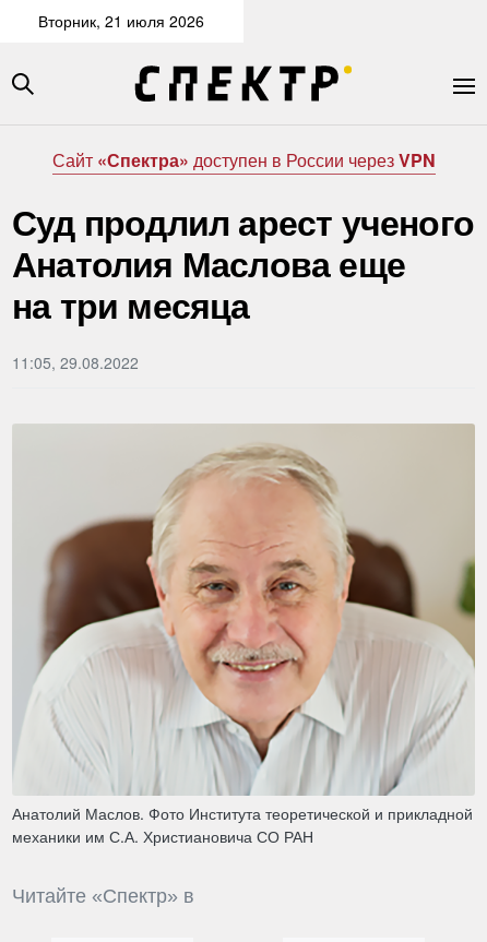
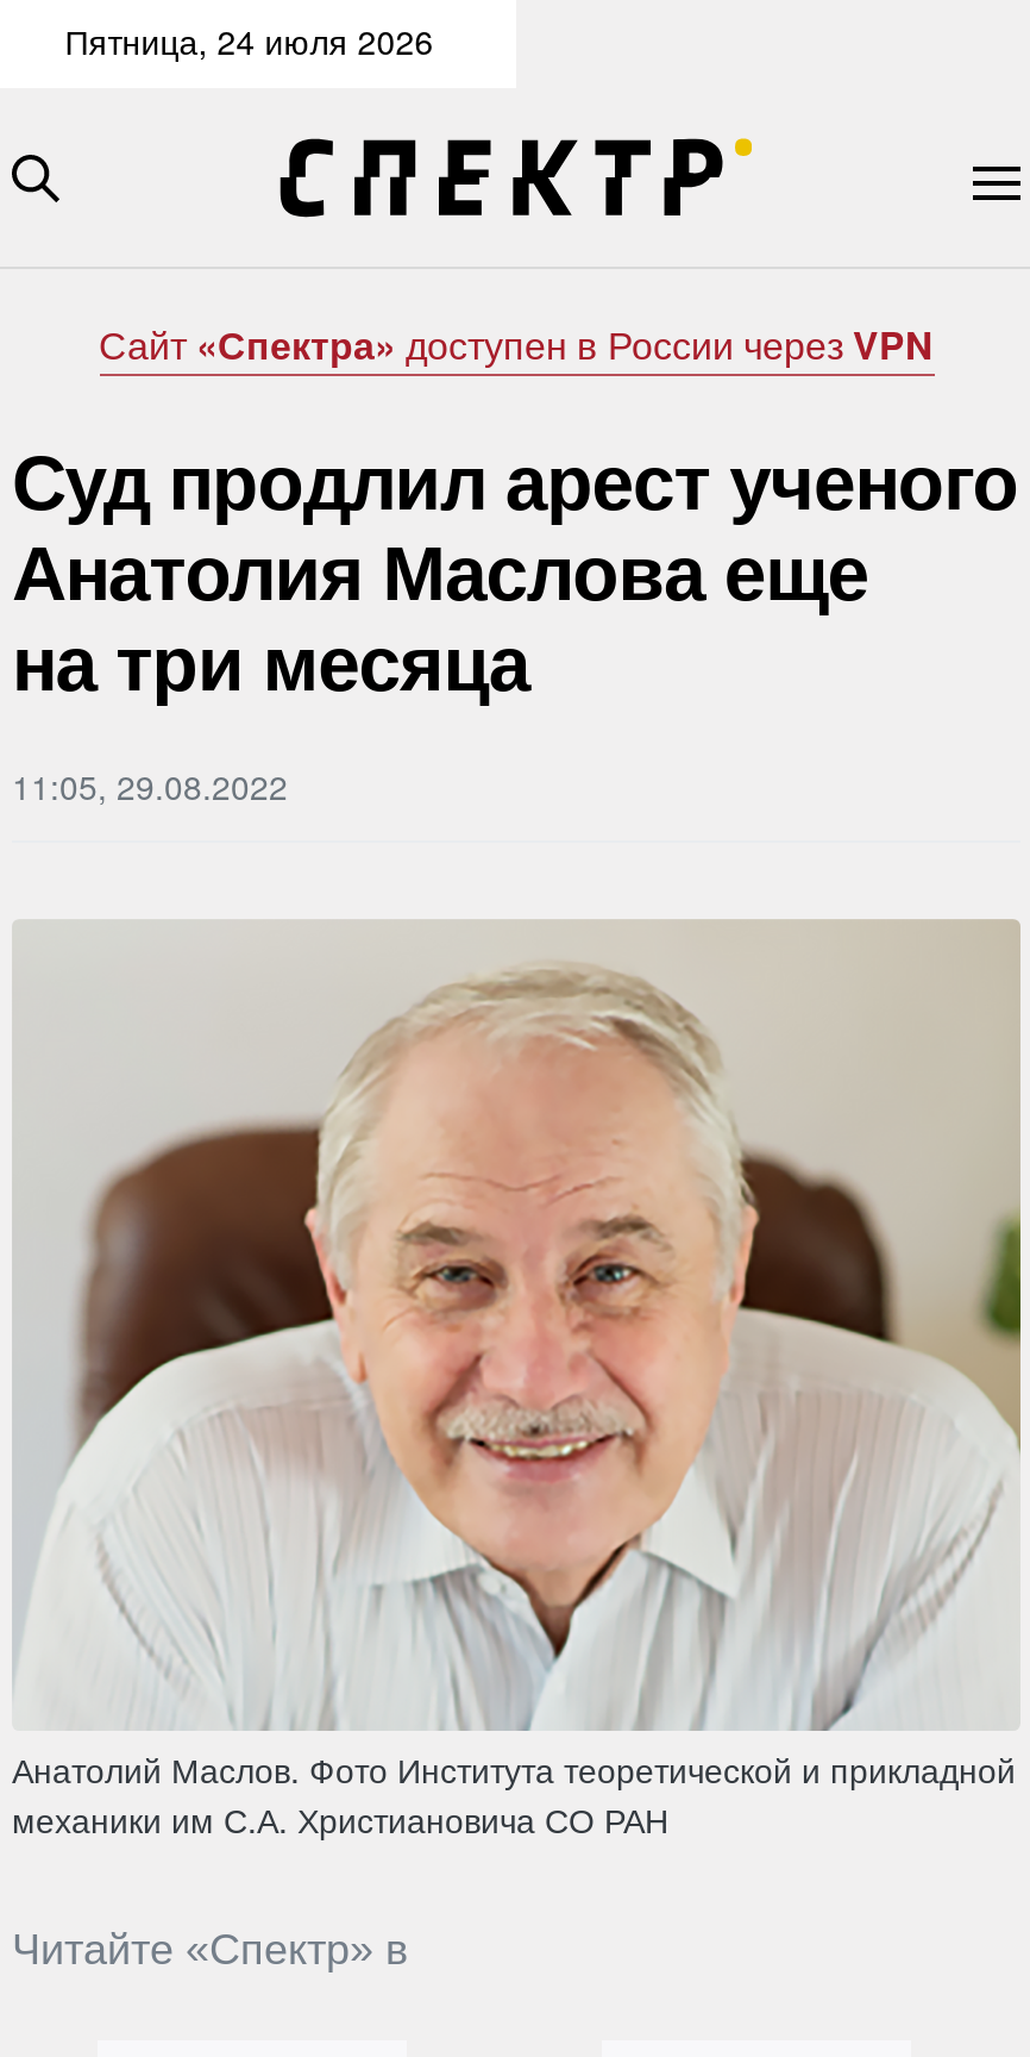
[38,10,204,32] Вторник, 21 июля 2026 -> [65,17,433,64] Пятница, 24 июля 2026

